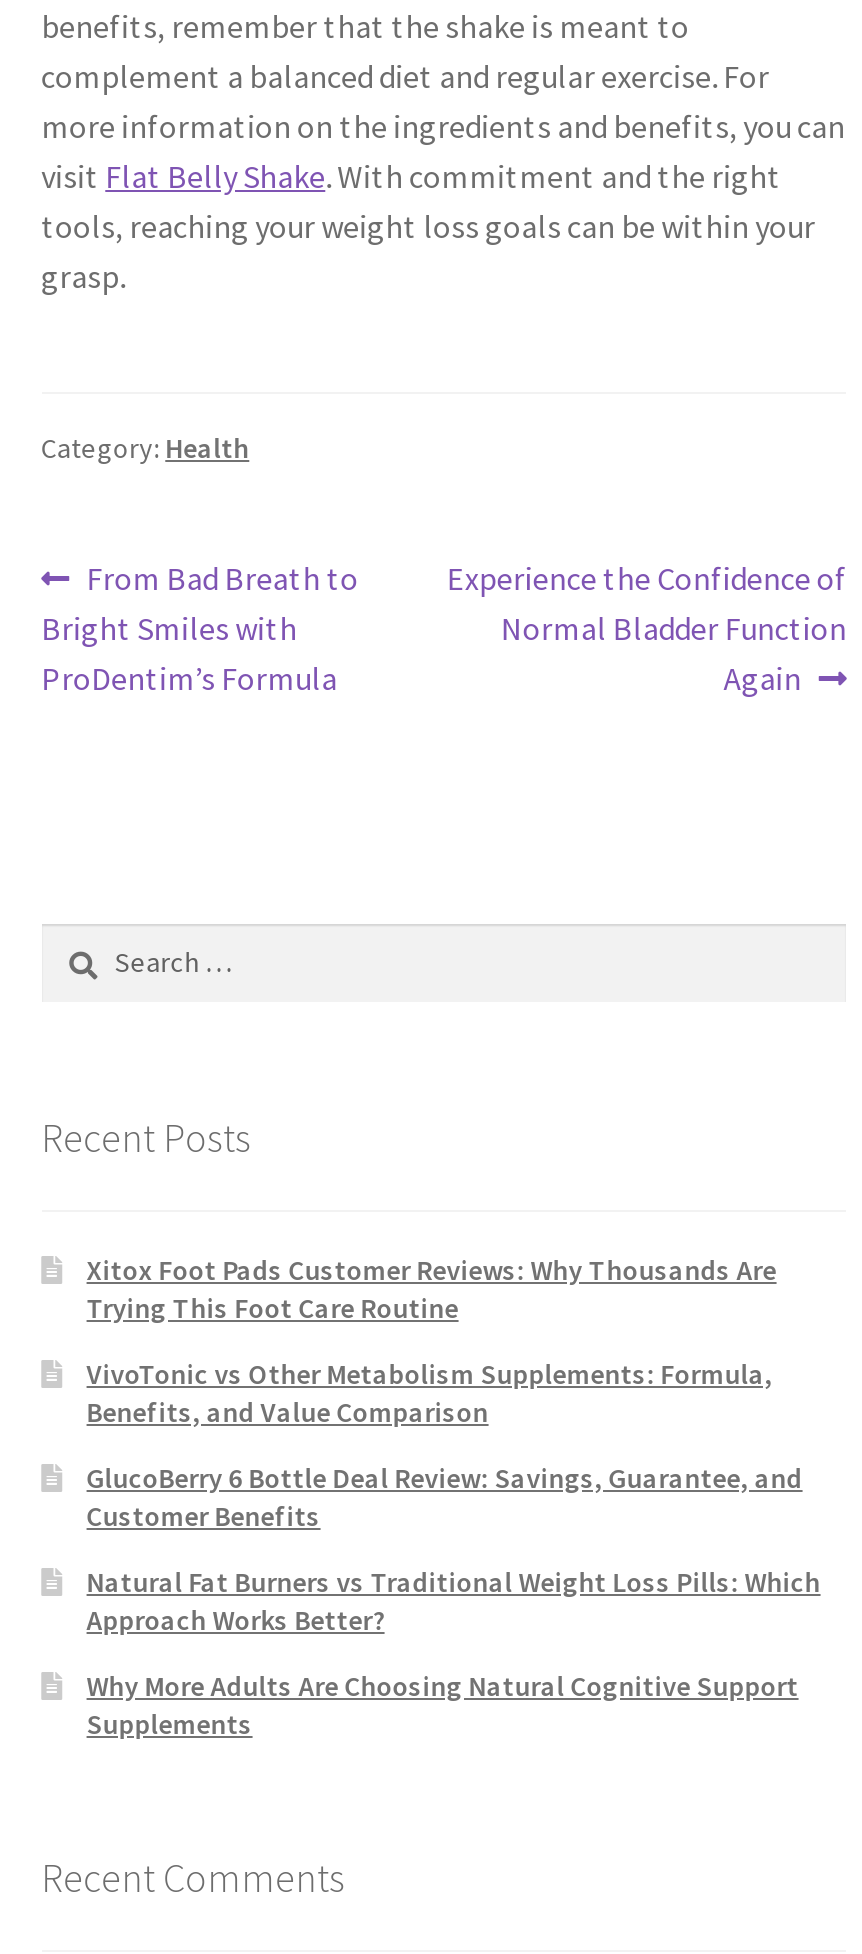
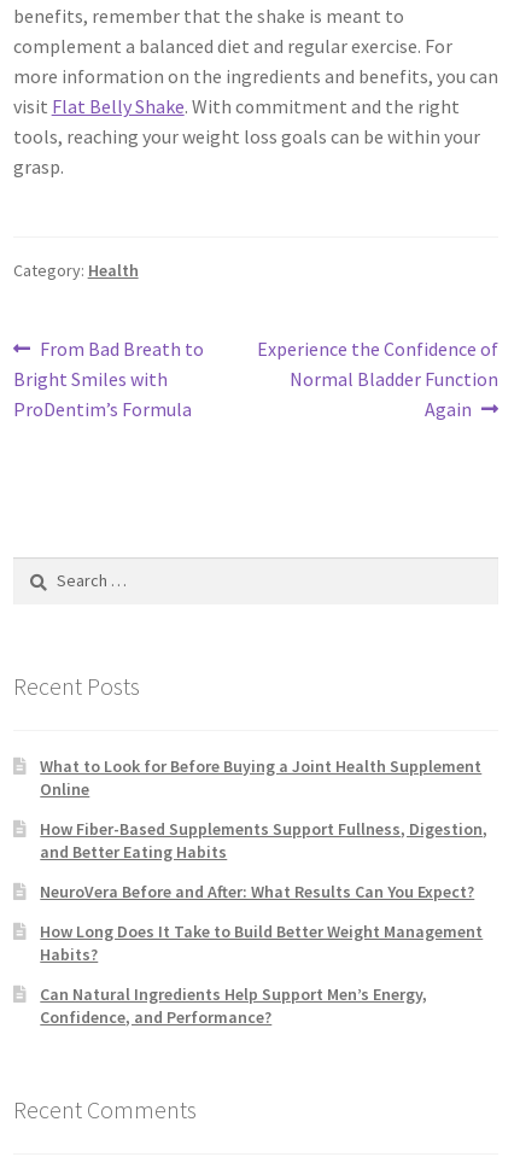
[87,1251,777,1325] Xitox Foot Pads Customer Reviews: Why Thousands Are | Trying This Foot Care Routine -> [40,755,482,799] What to Look for Before Buying a Joint Health Supplement | Online
[87,1355,773,1429] VivoTonic vs Other Metabolism Supplements: Formula, | Benefits, and Value Comparison -> [40,817,488,862] How Fiber-Based Supplements Support Fullness, Digestion, | and Better Eating Habits
[87,1459,803,1533] GlucoBerry 6 Bottle Deal Review: Savings, Guarantee, and | Customer Benefits -> [40,880,475,902] NeuroVera Before and After: What Results Can You Expect?
[87,1563,821,1637] Natural Fat Burners vs Traditional Weight Loss Pills: Which | Approach Works Better? -> [40,920,483,965] How Long Does It Take to Build Better Weight Management | Habits?
[87,1667,799,1741] Why More Adults Are Choosing Natural Cognitive Support | Supplements -> [40,983,427,1027] Can Natural Ingredients Help Support Men’s Energy, | Confidence, and Performance?

